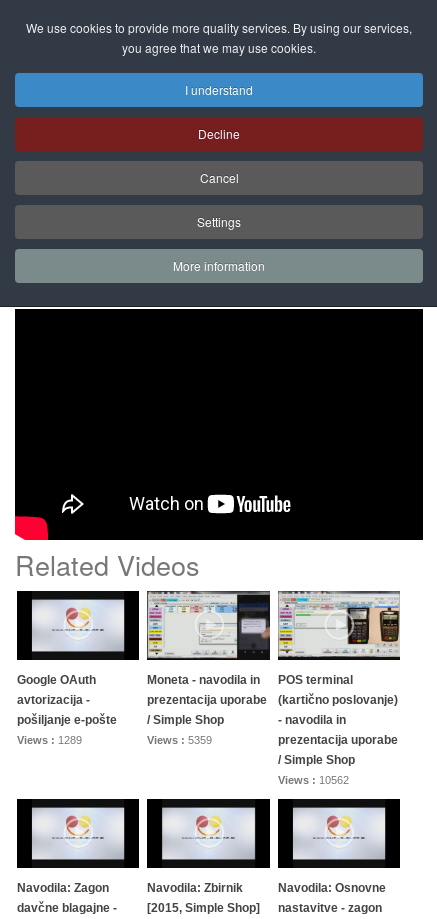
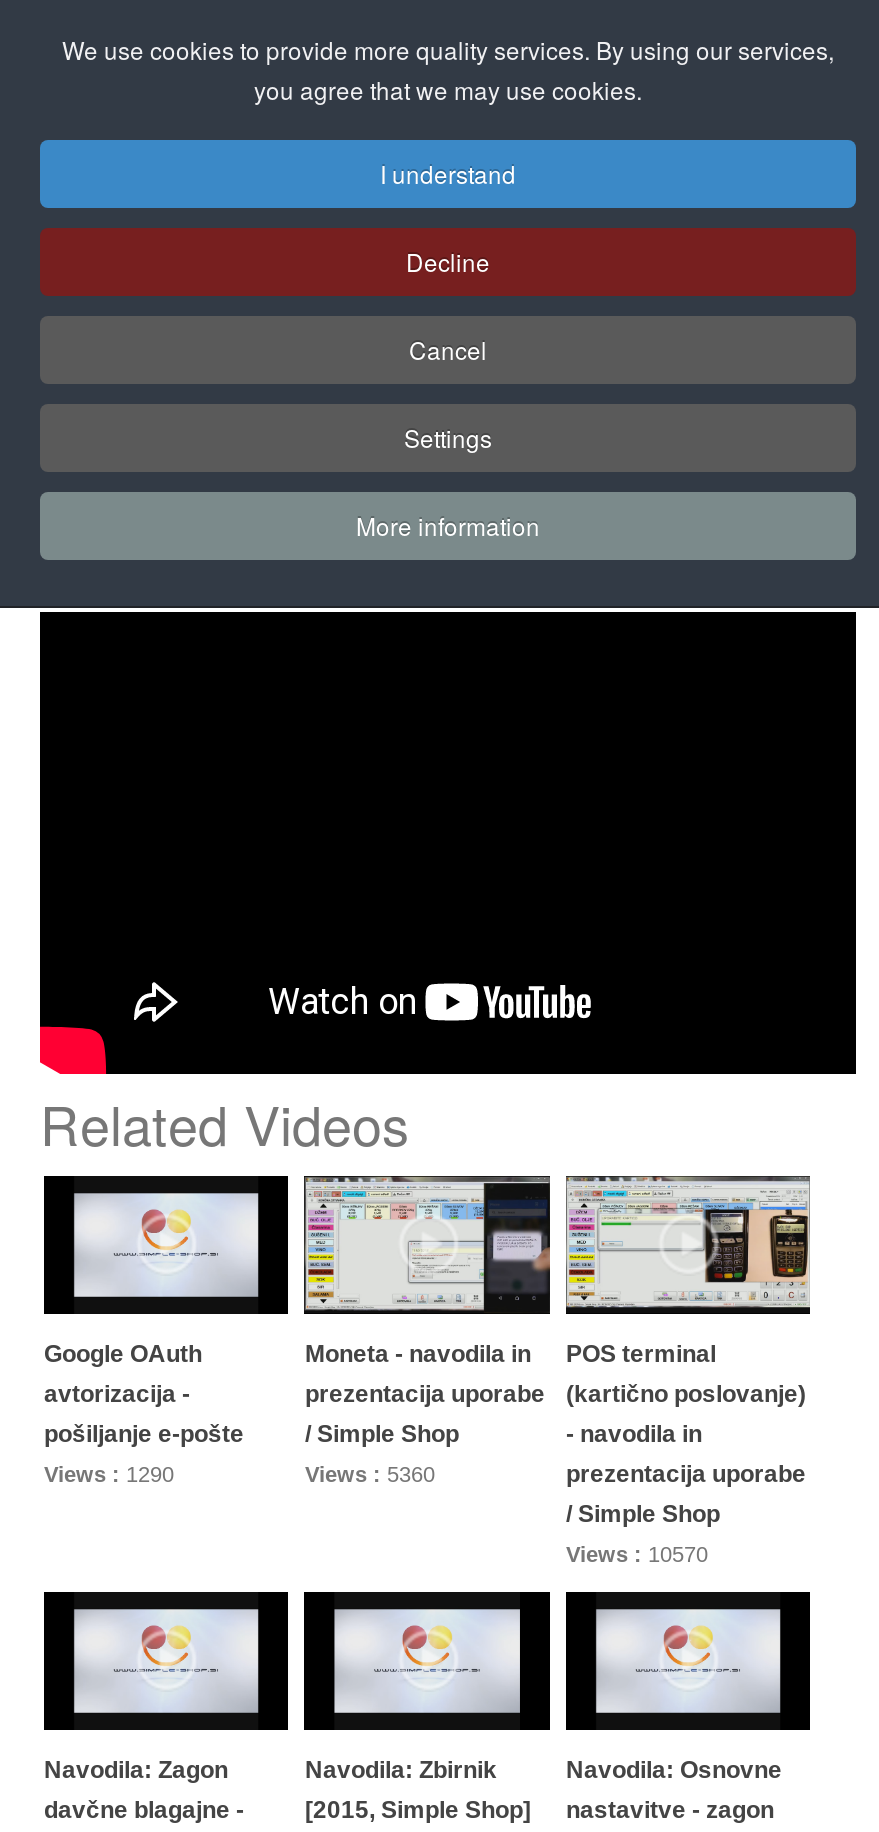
[17,734,82,746] Views : 1289 -> [44,1462,174,1486] Views : 1290
[147,734,212,746] Views : 5359 -> [305,1462,435,1486] Views : 5360
[278,774,349,786] Views : 10562 -> [566,1542,708,1566] Views : 10570

